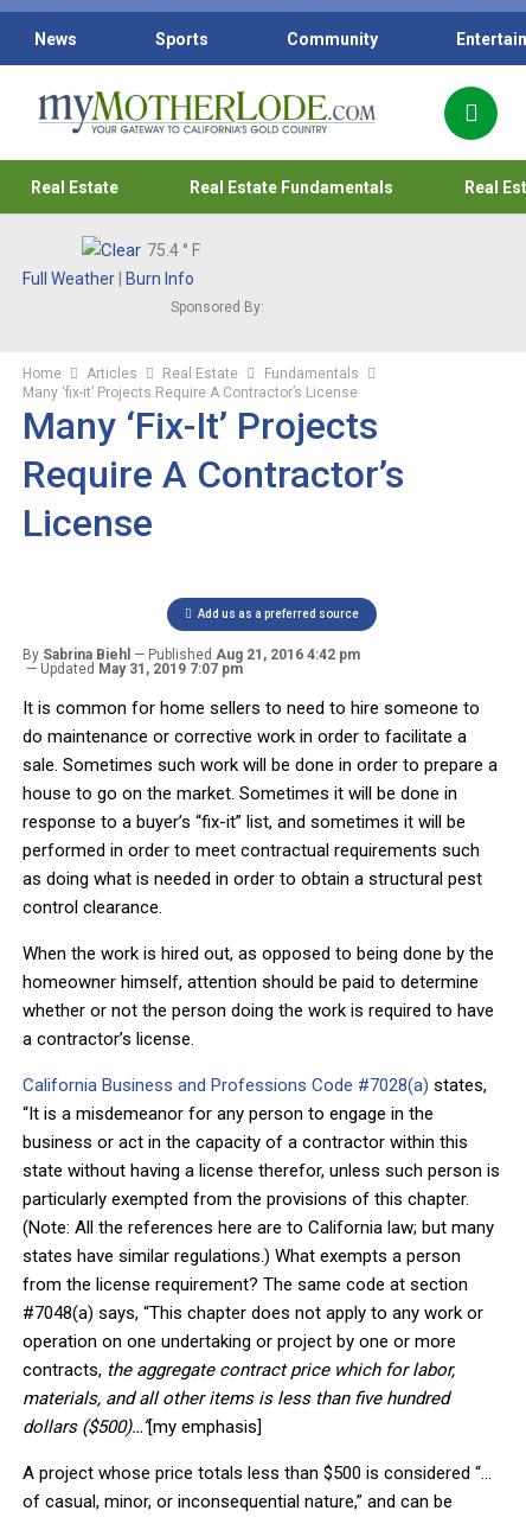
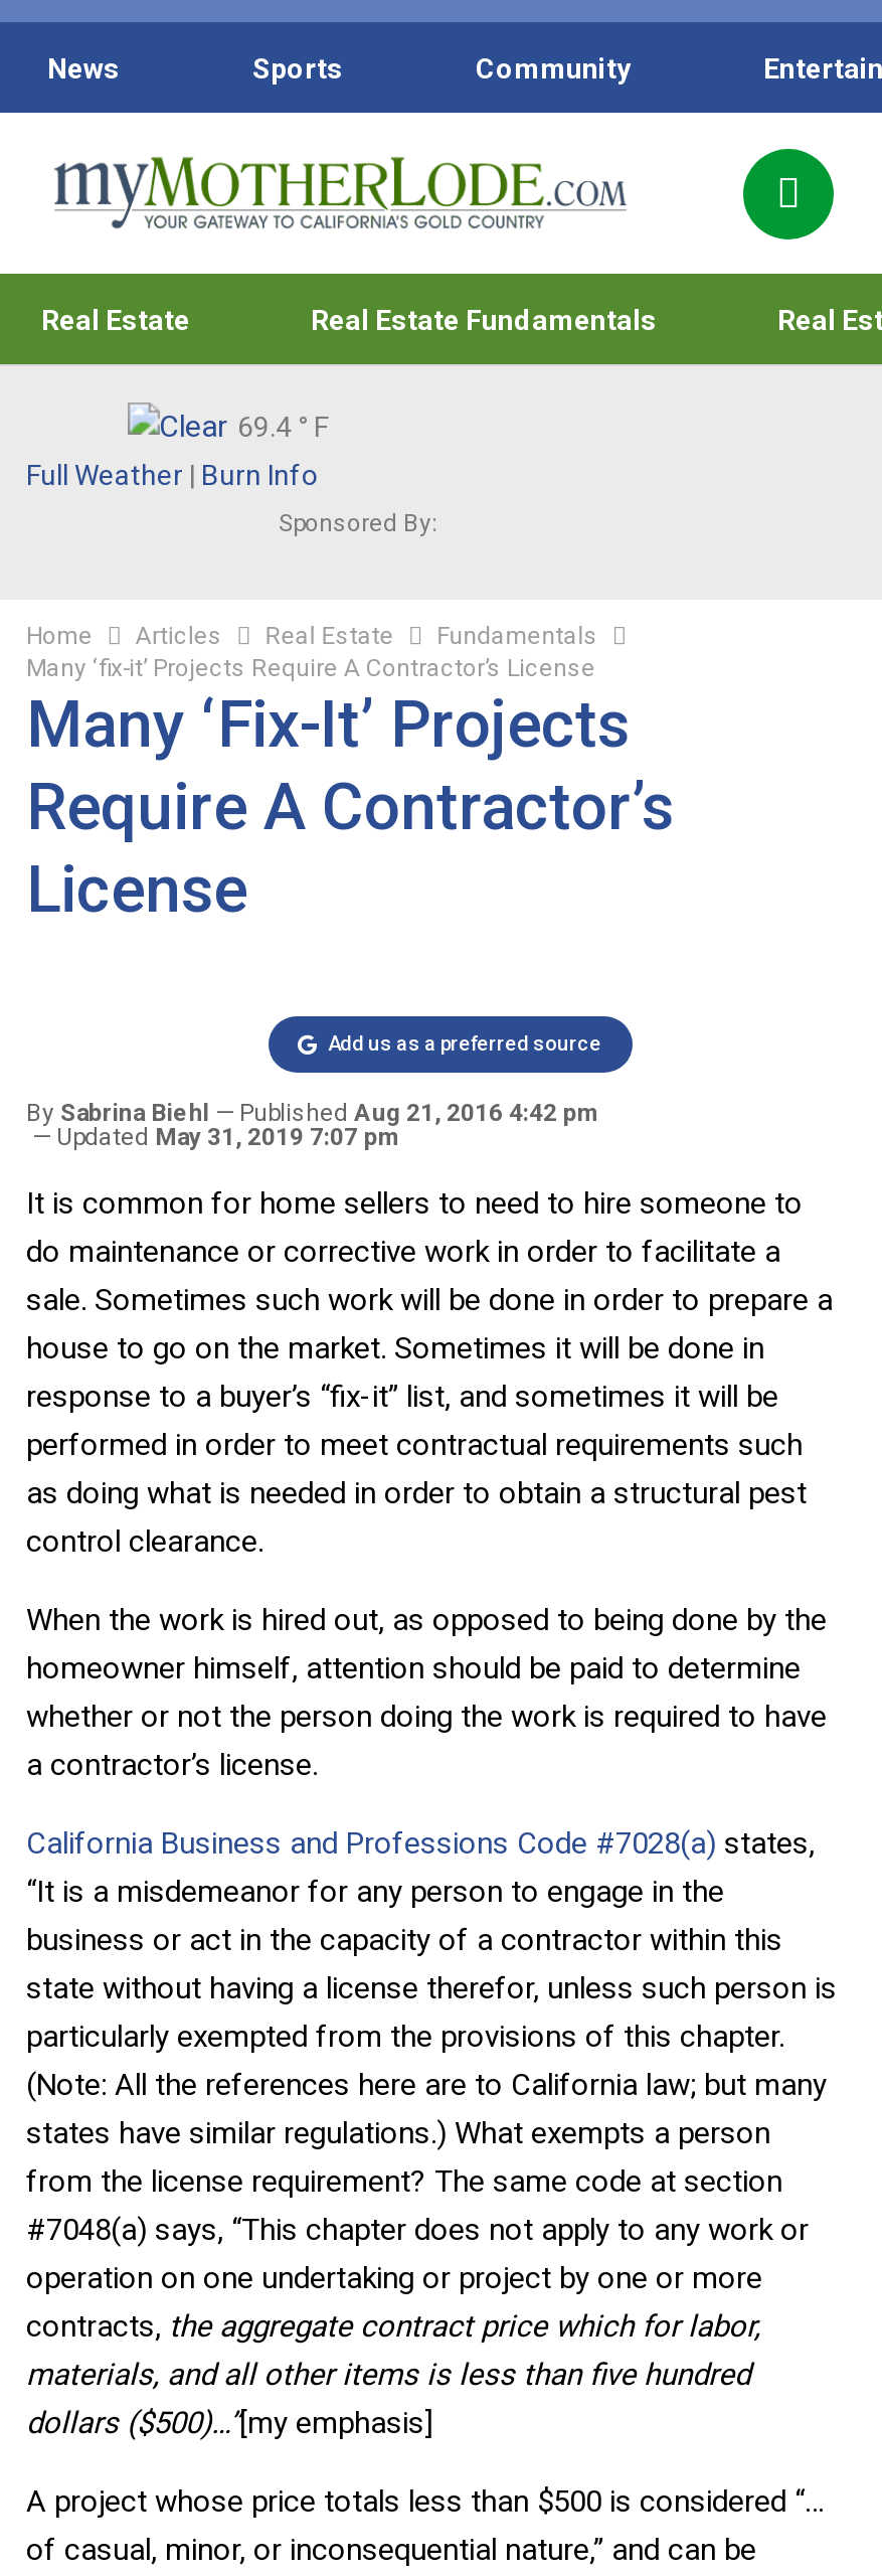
[146,241,200,260] 75.4 ° F -> [237,411,328,443] 69.4 ° F

